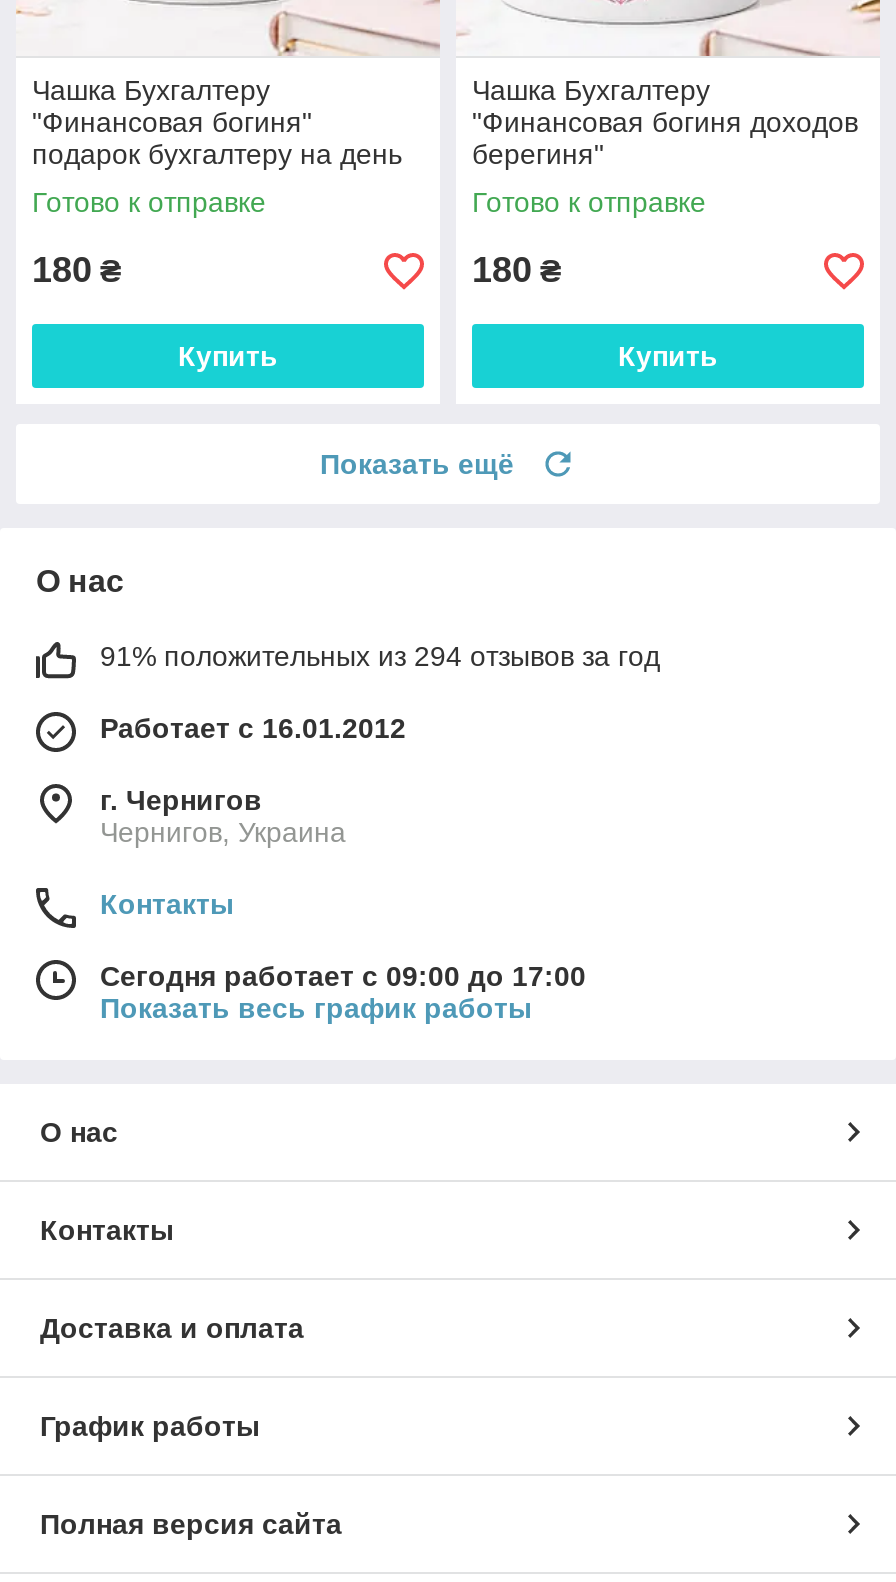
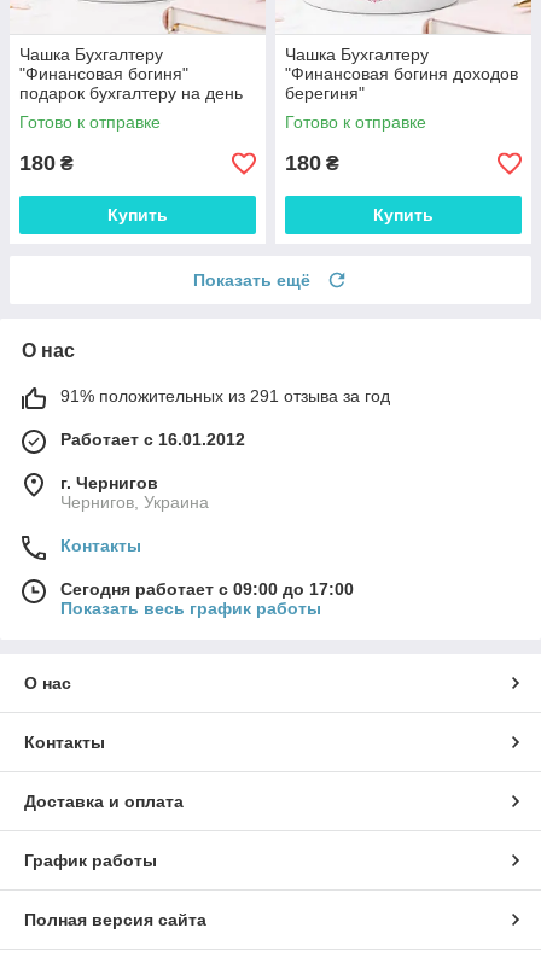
[100,640,660,672] 91% положительных из 294 отзывов за год -> [60,386,390,406] 91% положительных из 291 отзыва за год

